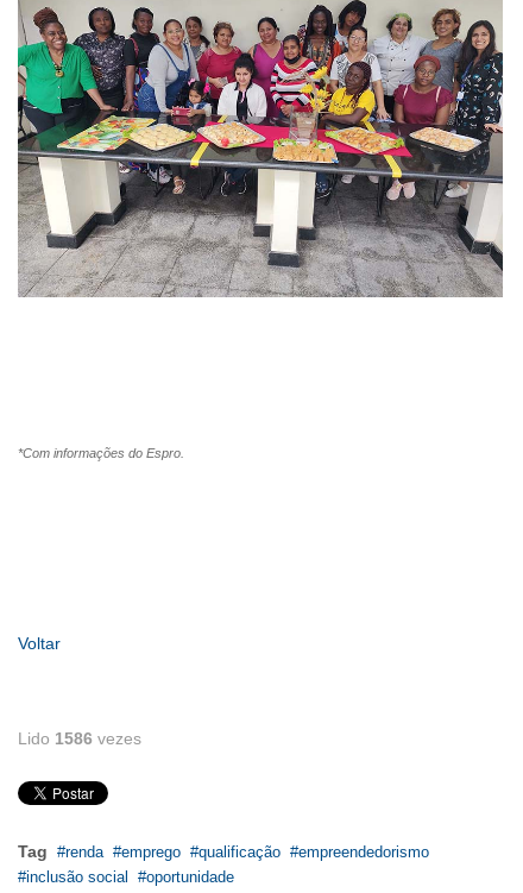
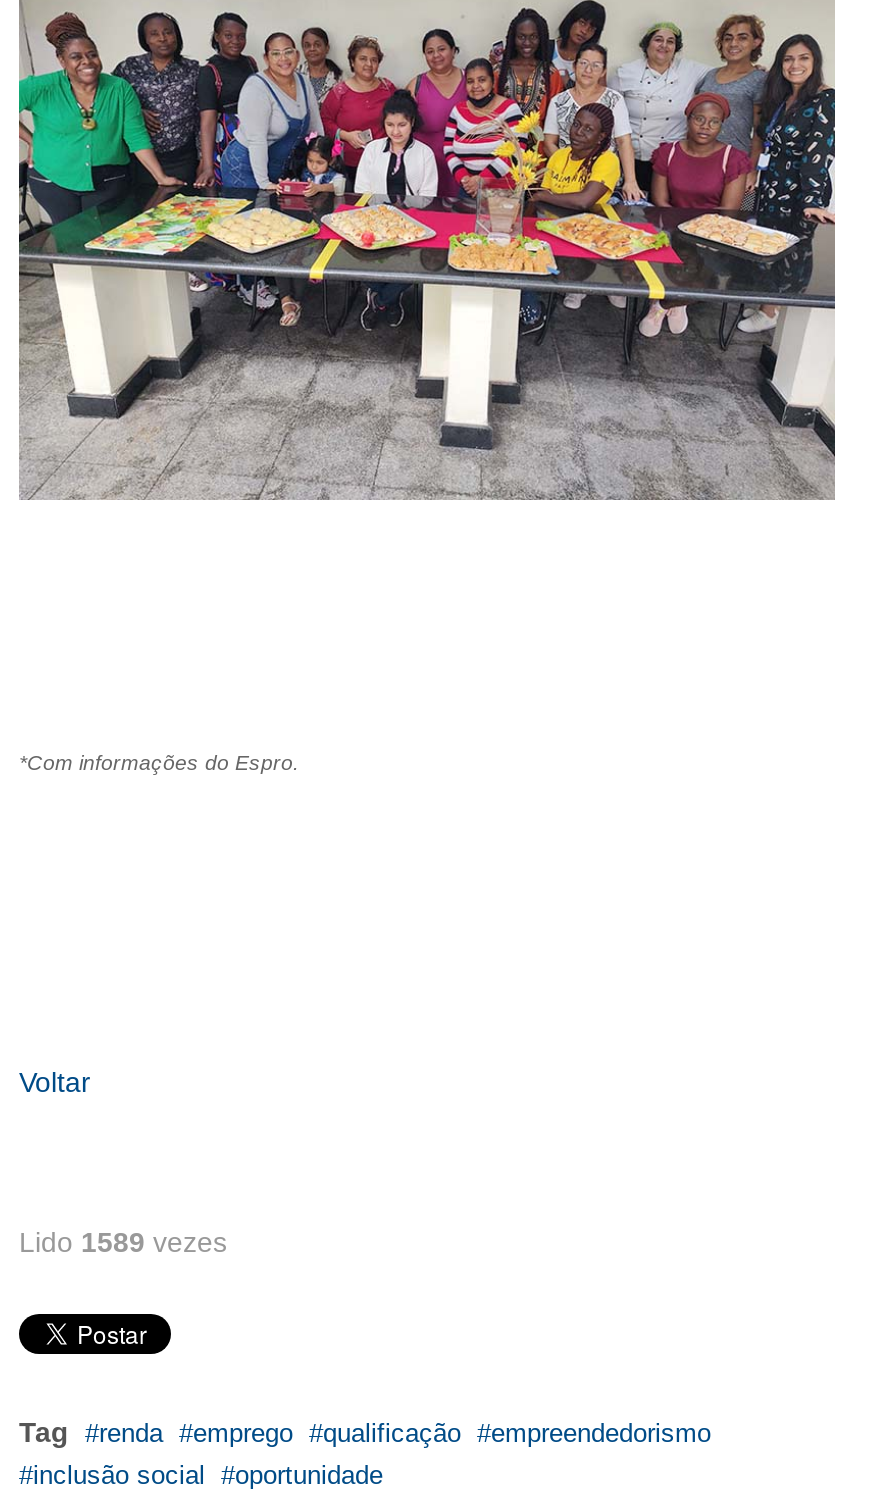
[18,728,141,747] Lido 1586 vezes -> [19,1225,227,1257] Lido 1589 vezes

